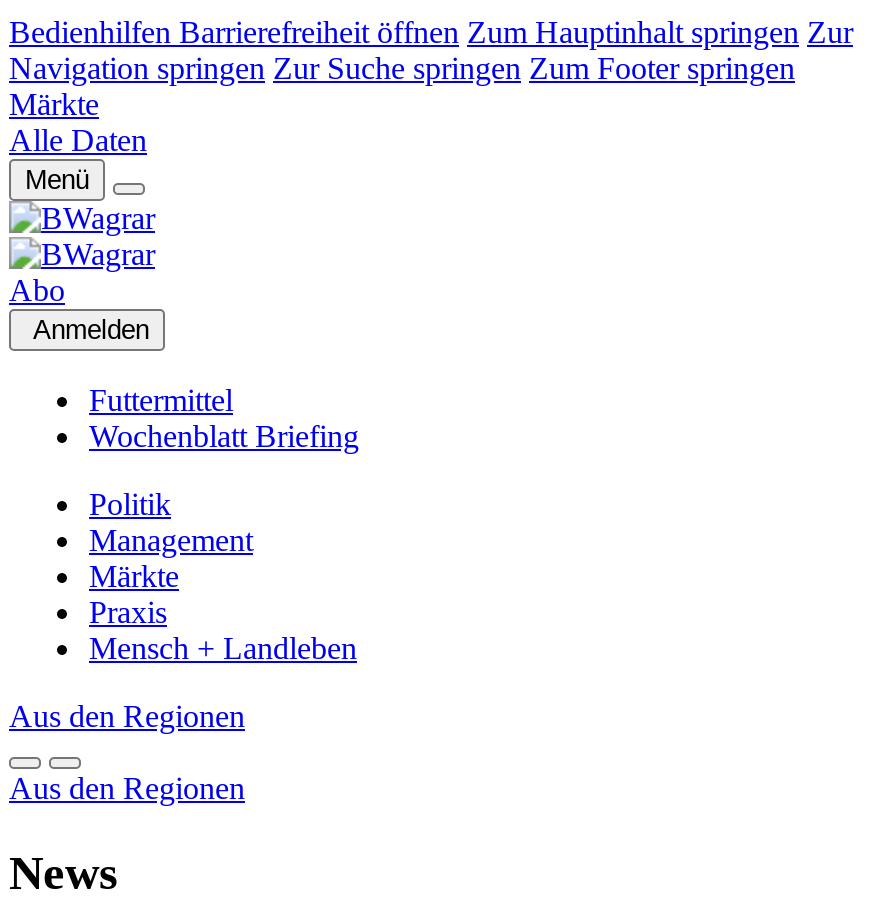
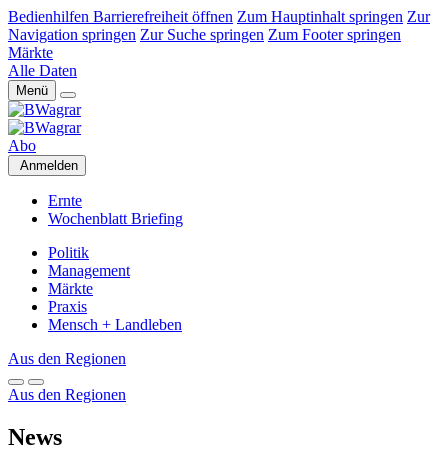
[89,383,233,417] Futtermittel -> [48,192,82,209] Ernte

